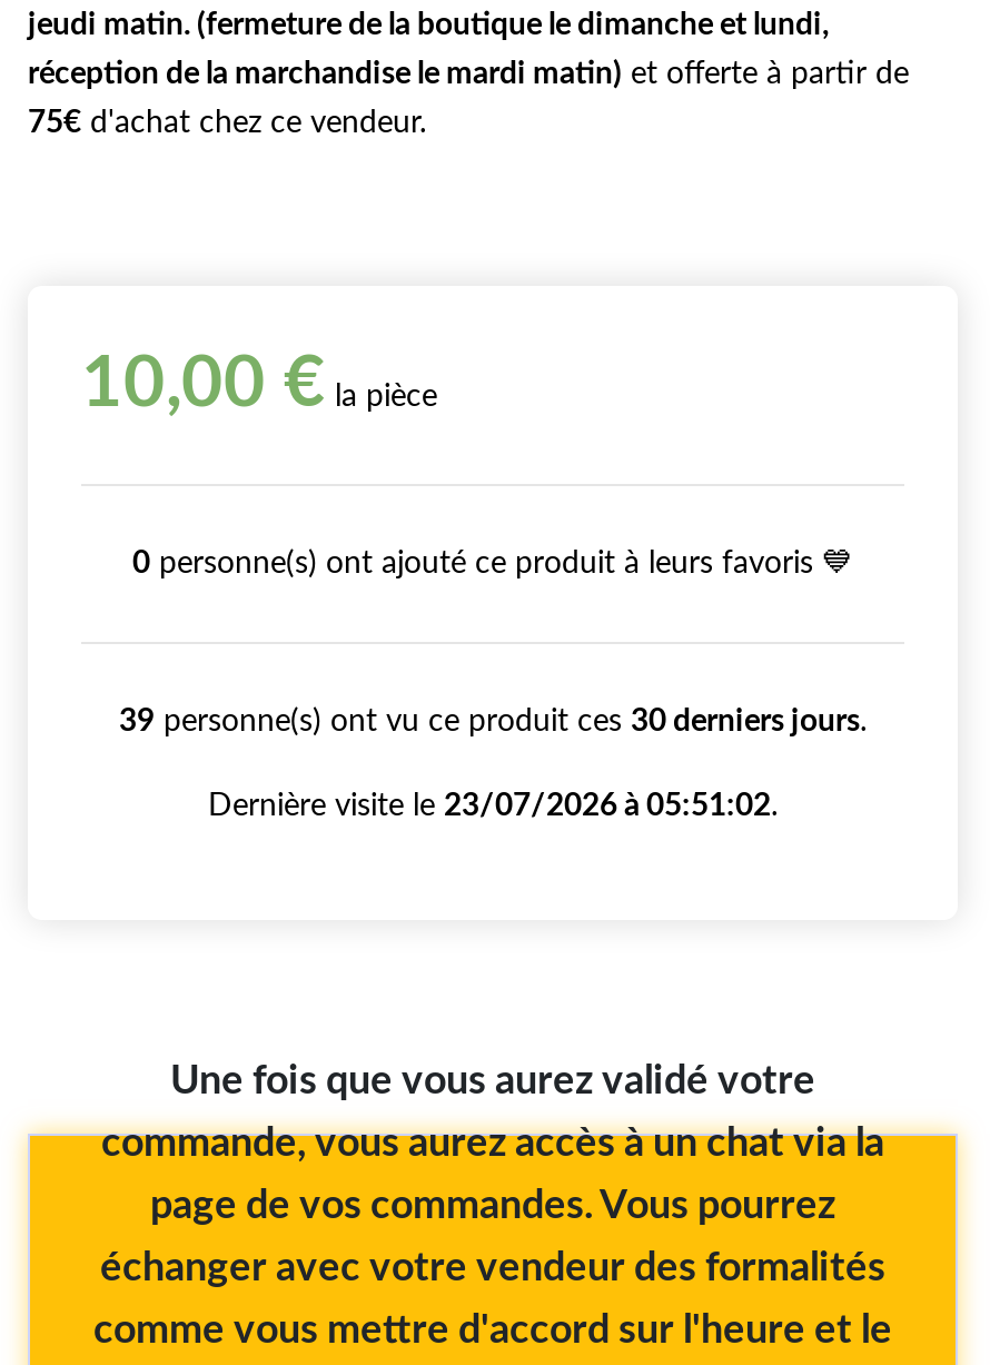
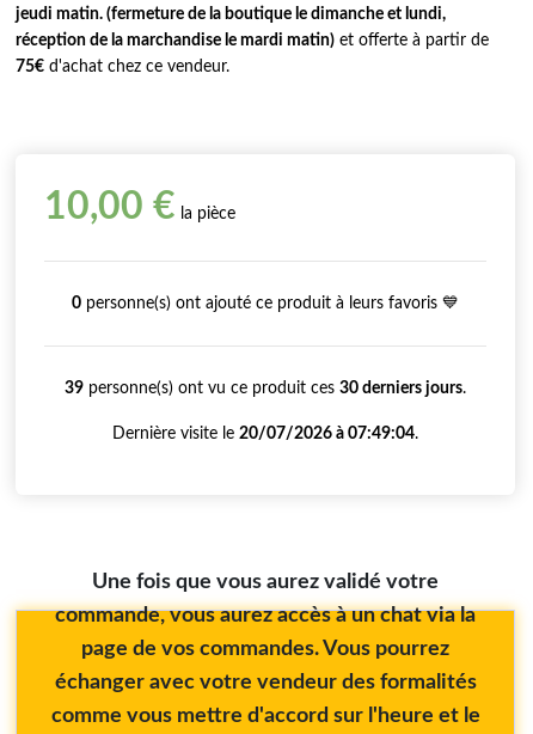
[208,791,778,822] Dernière visite le 23/07/2026 à 05:51:02. -> [112,425,418,442] Dernière visite le 20/07/2026 à 07:49:04.

